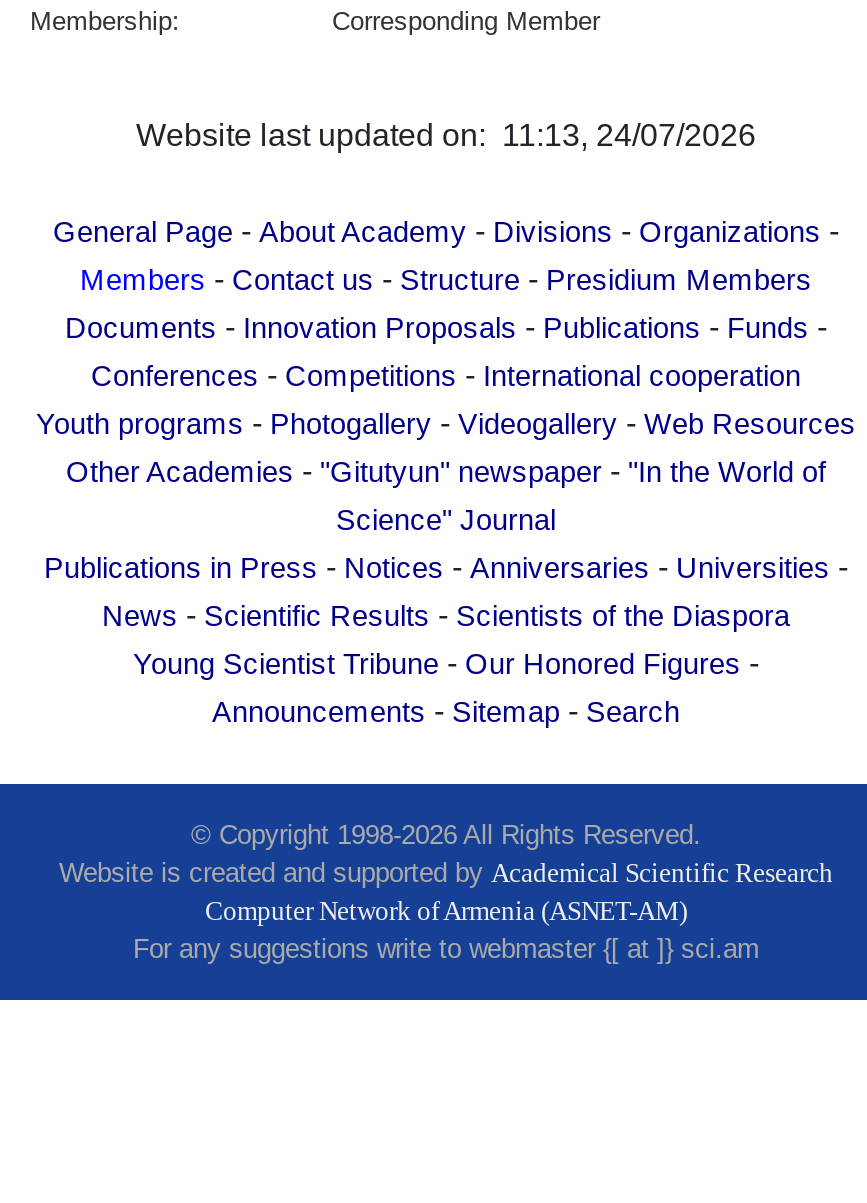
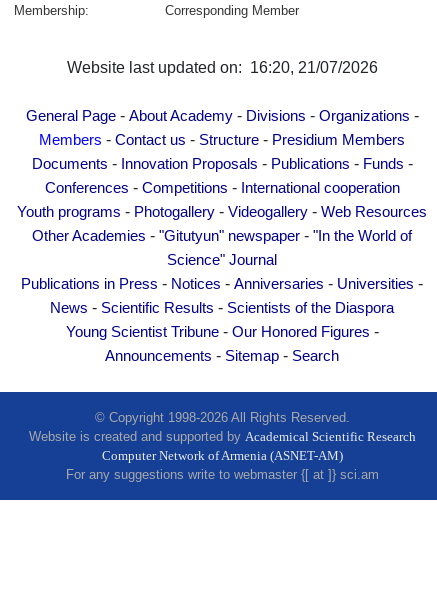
[136,118,756,152] Website last updated on: 11:13, 24/07/2026 -> [66,59,377,76] Website last updated on: 16:20, 21/07/2026

